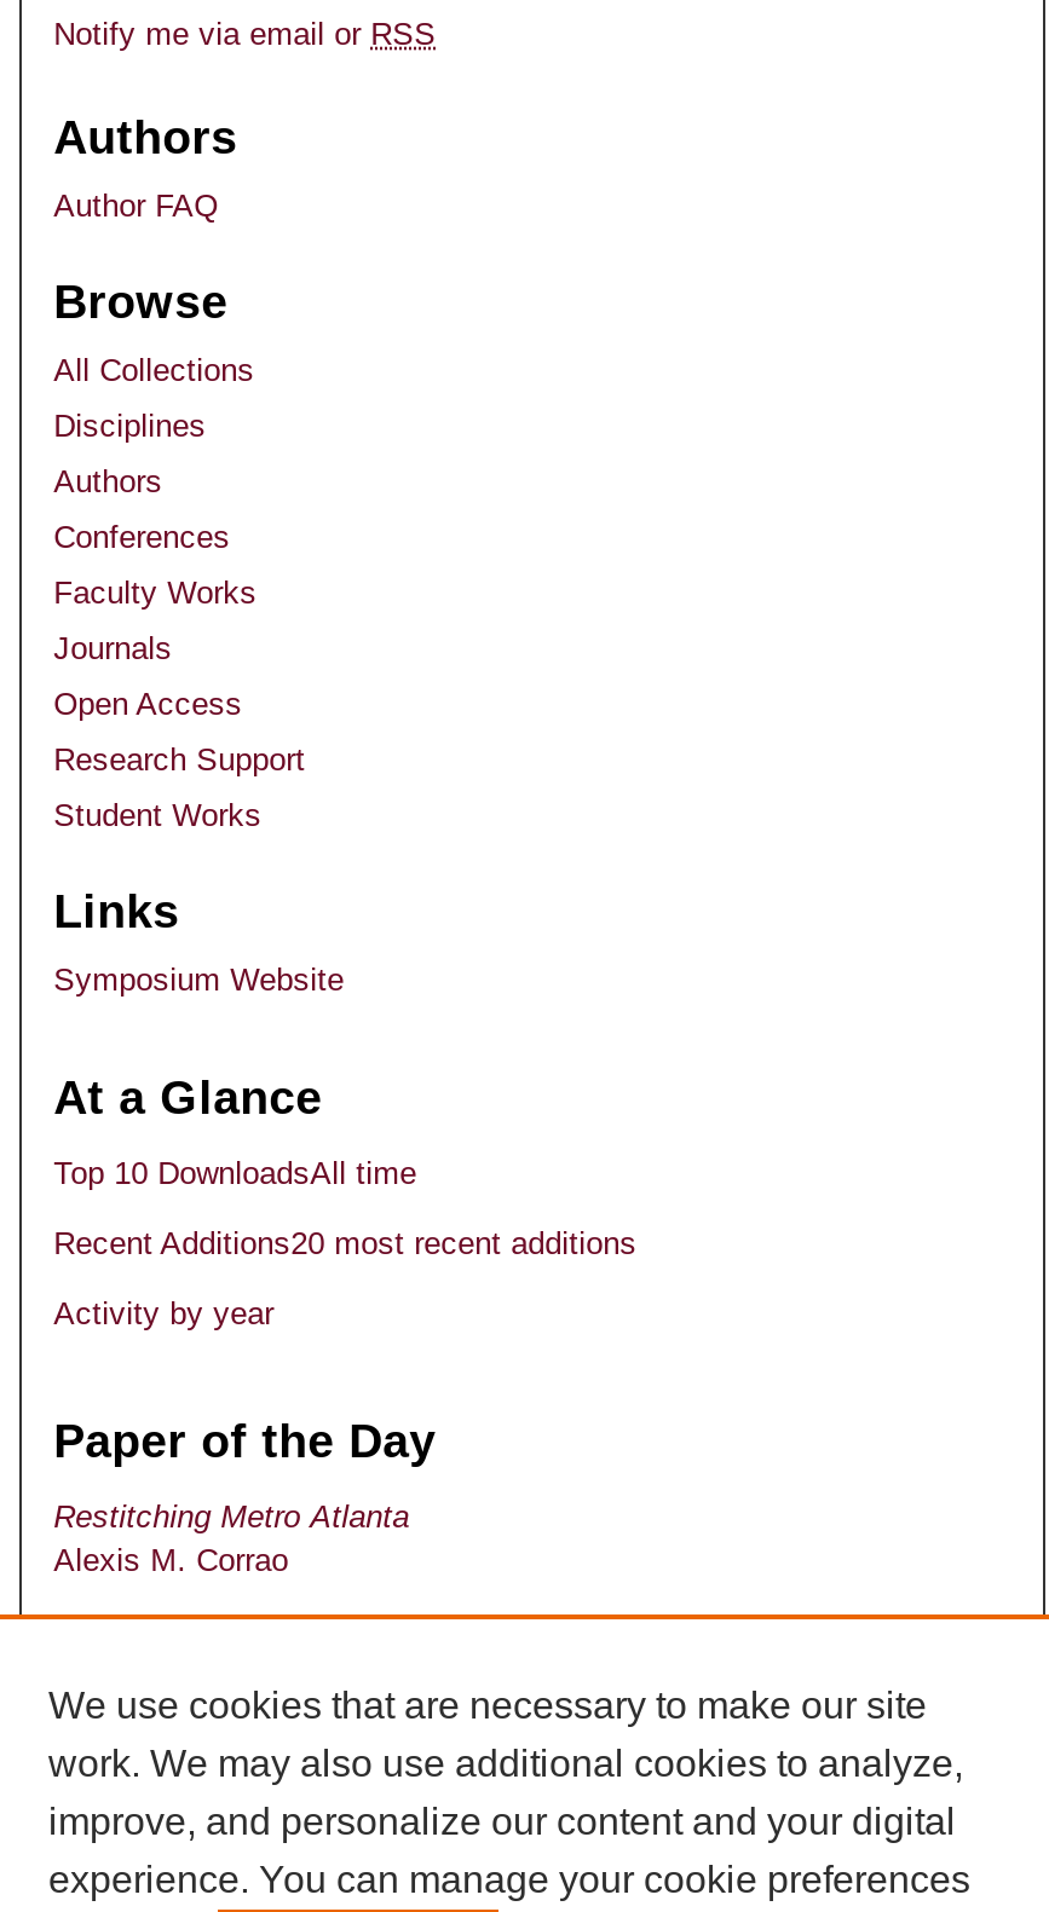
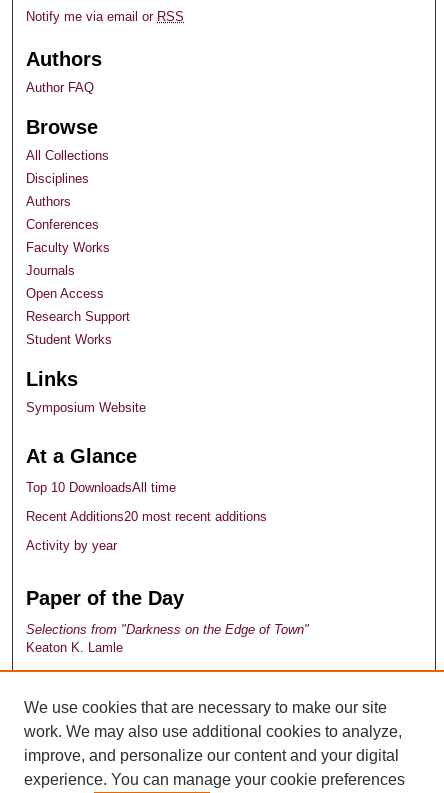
[53,1499,409,1578] Restitching Metro Atlanta | Alexis M. Corrao -> [26,622,309,655] Selections from "Darkness on the Edge of Town" | Keaton K. Lamle

